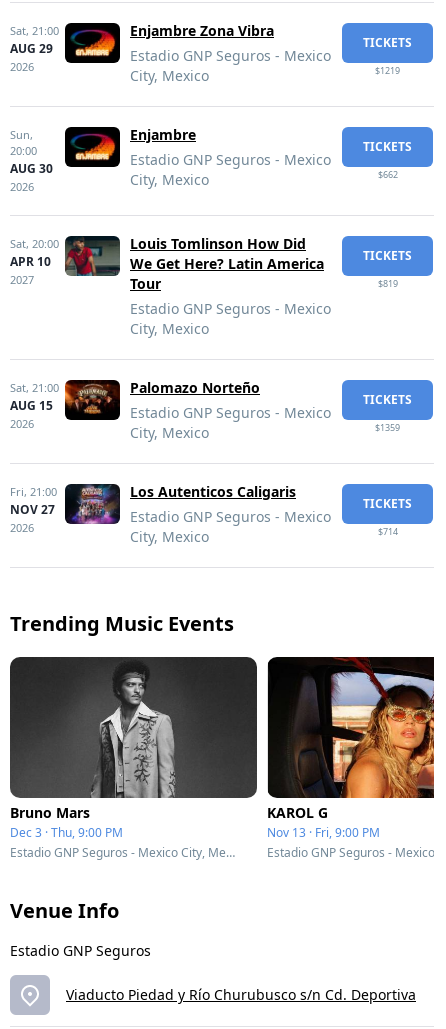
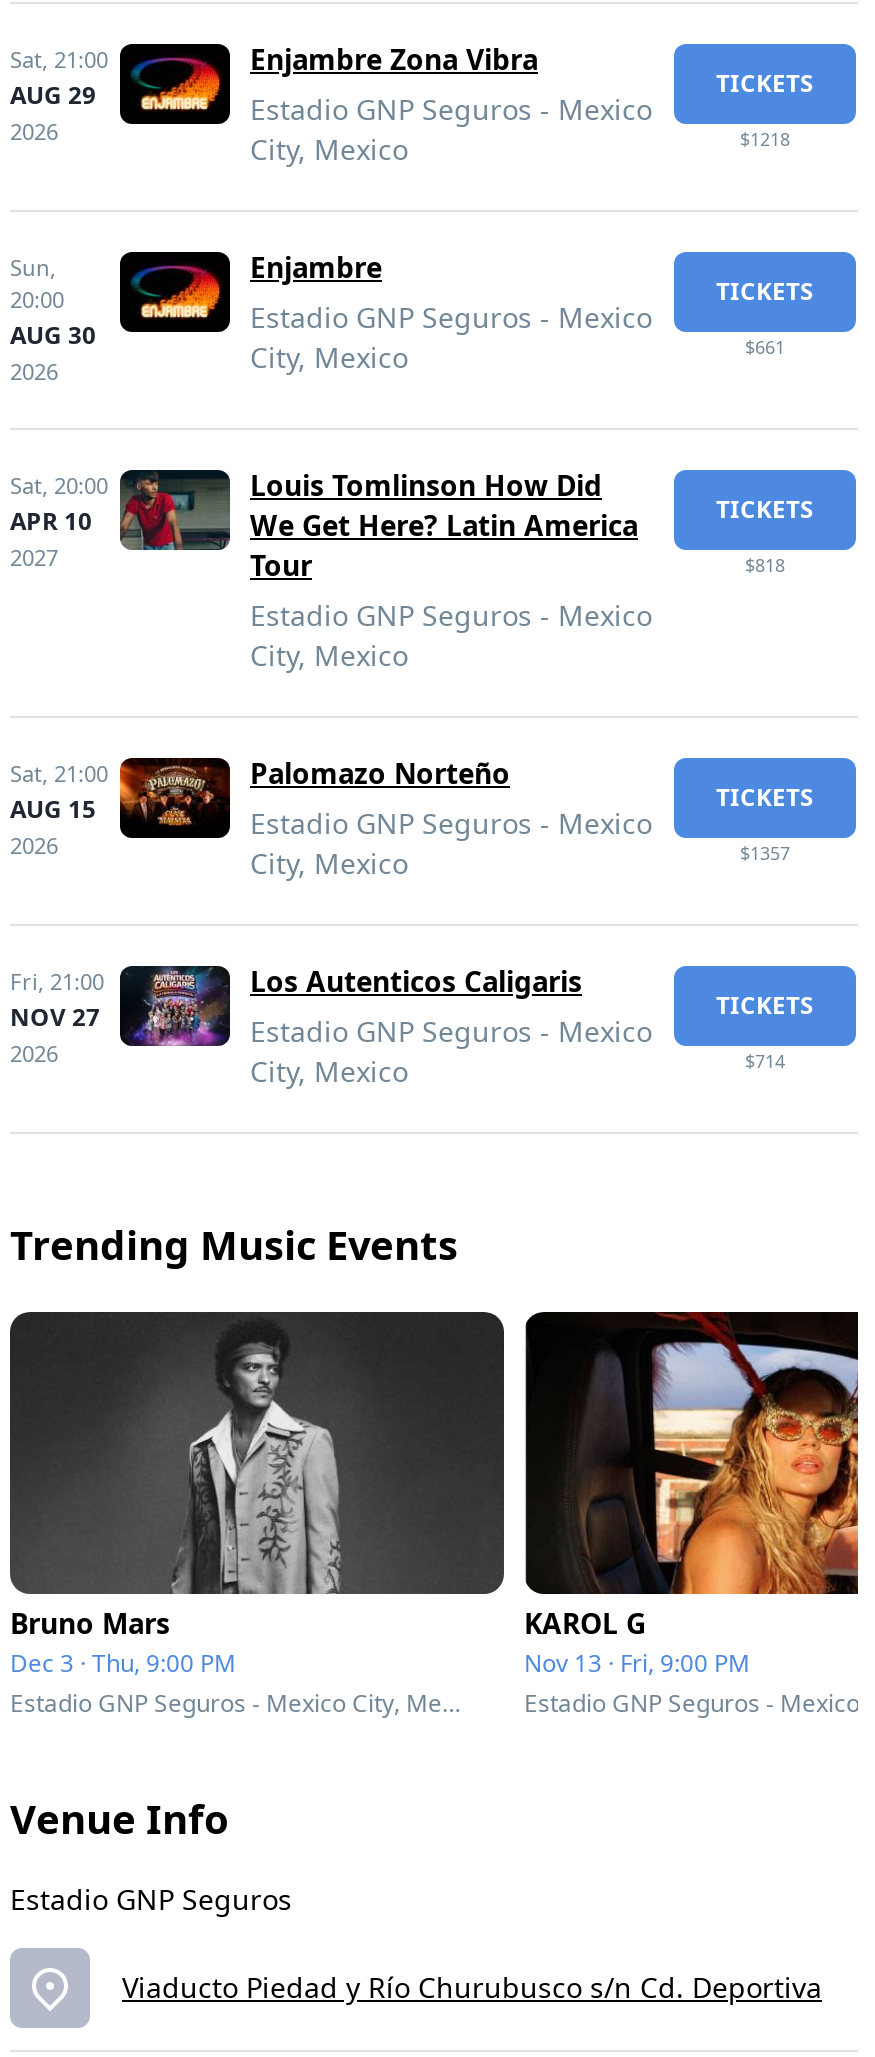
[375,64,400,77] $1219 -> [740,126,790,152] $1218
[377,168,397,181] $662 -> [745,334,785,360] $661
[377,277,397,290] $819 -> [745,552,785,578] $818
[375,421,400,434] $1359 -> [740,840,790,866] $1357

